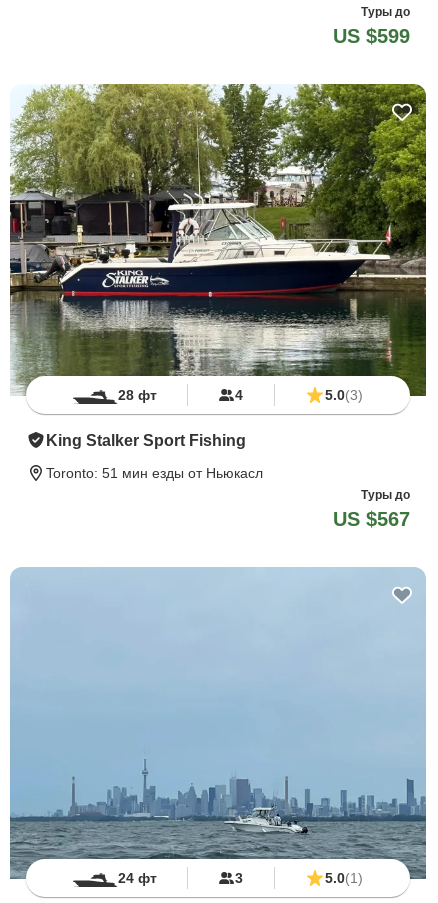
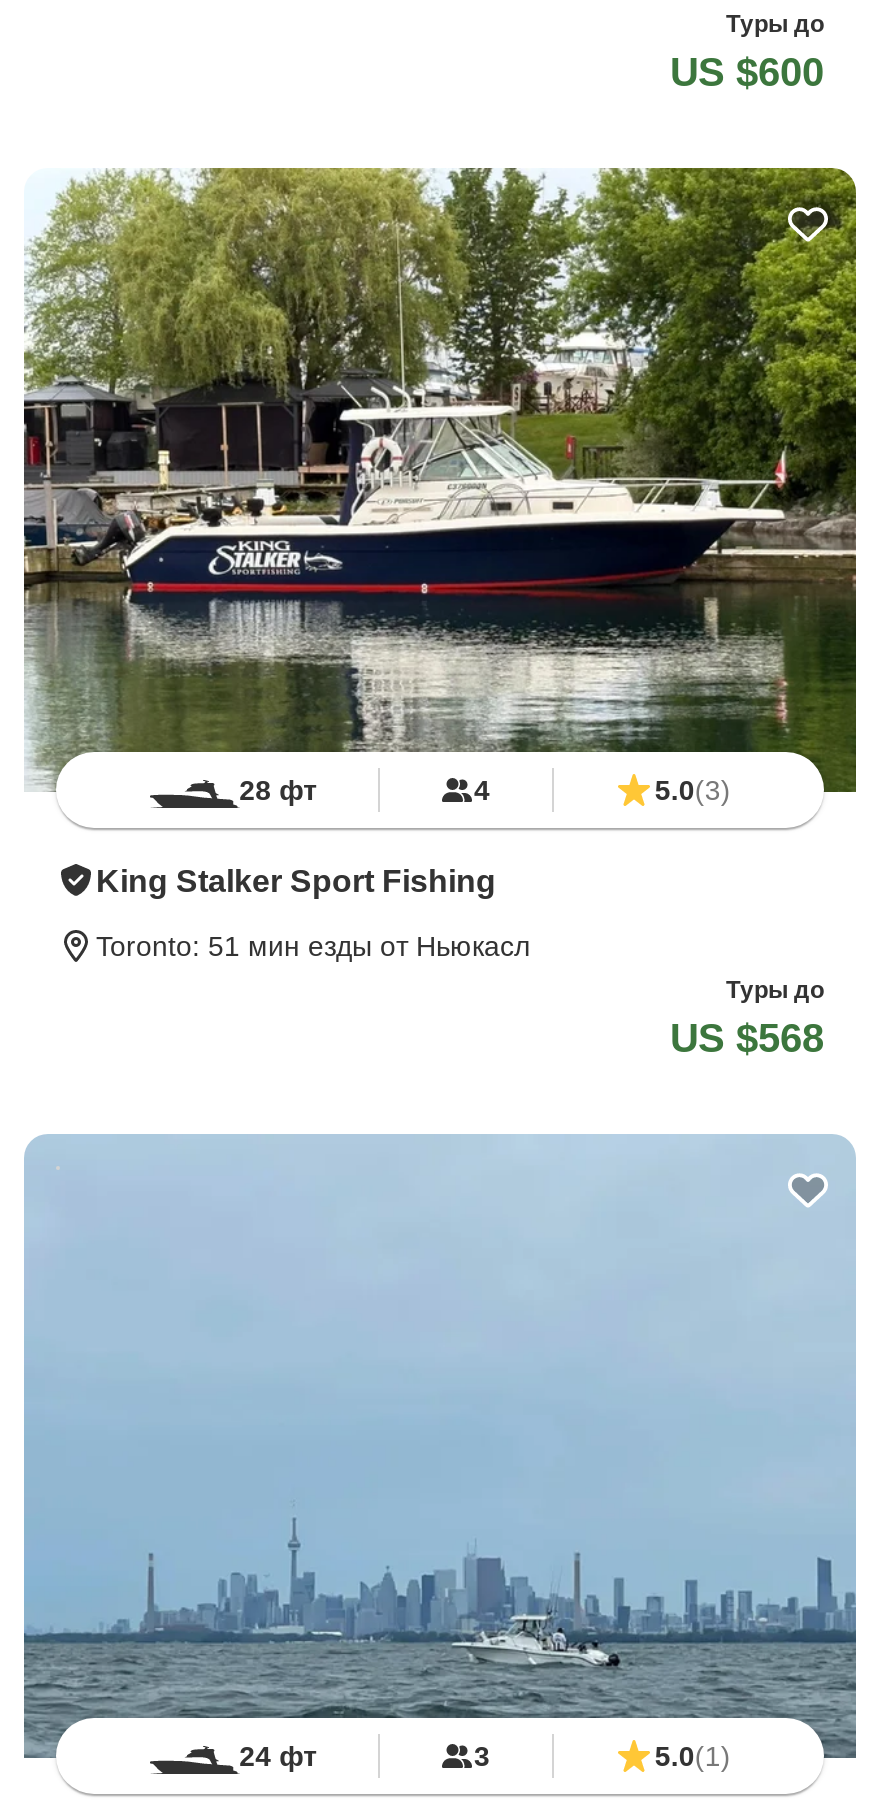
[333,25,410,47] US $599 -> [670,50,824,94] US $600
[333,508,410,530] US $567 -> [670,1016,824,1060] US $568

